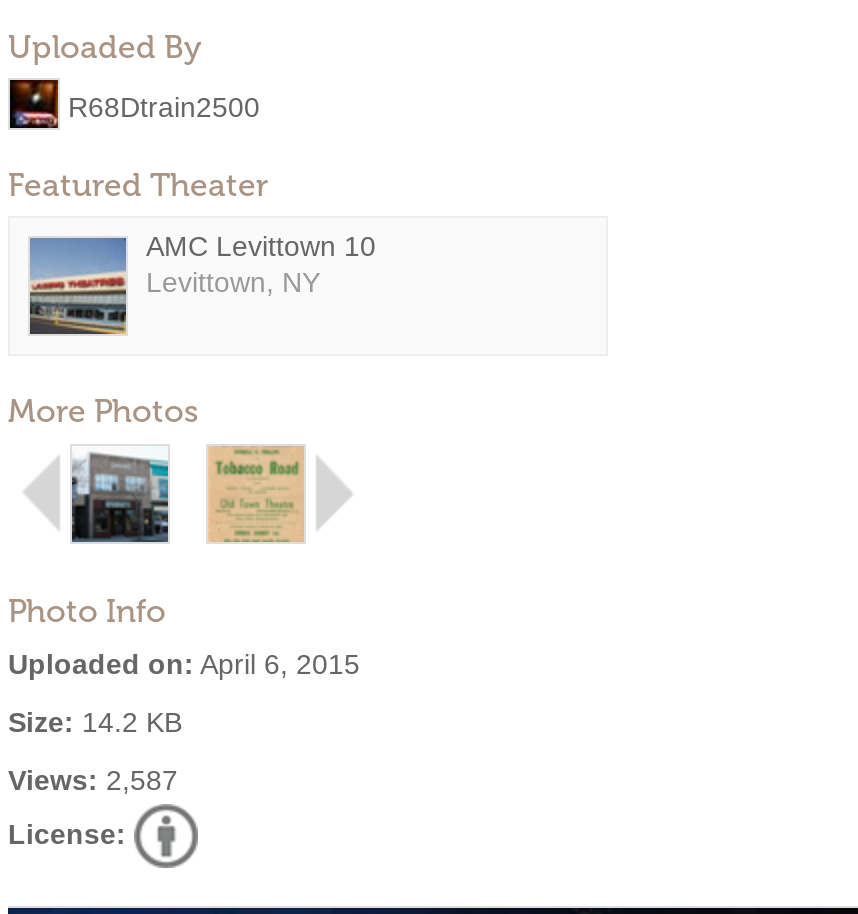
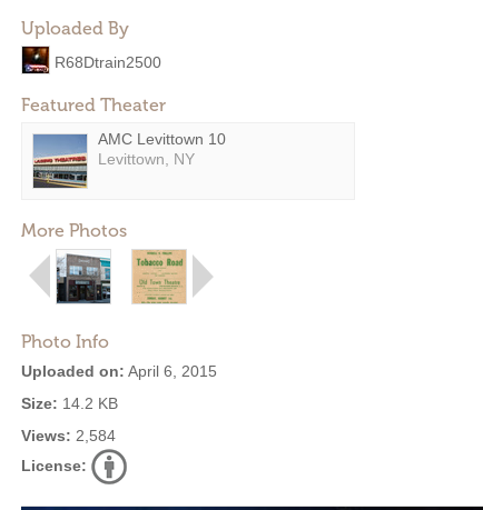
[8,764,178,796] Views: 2,587 -> [21,427,116,444] Views: 2,584

